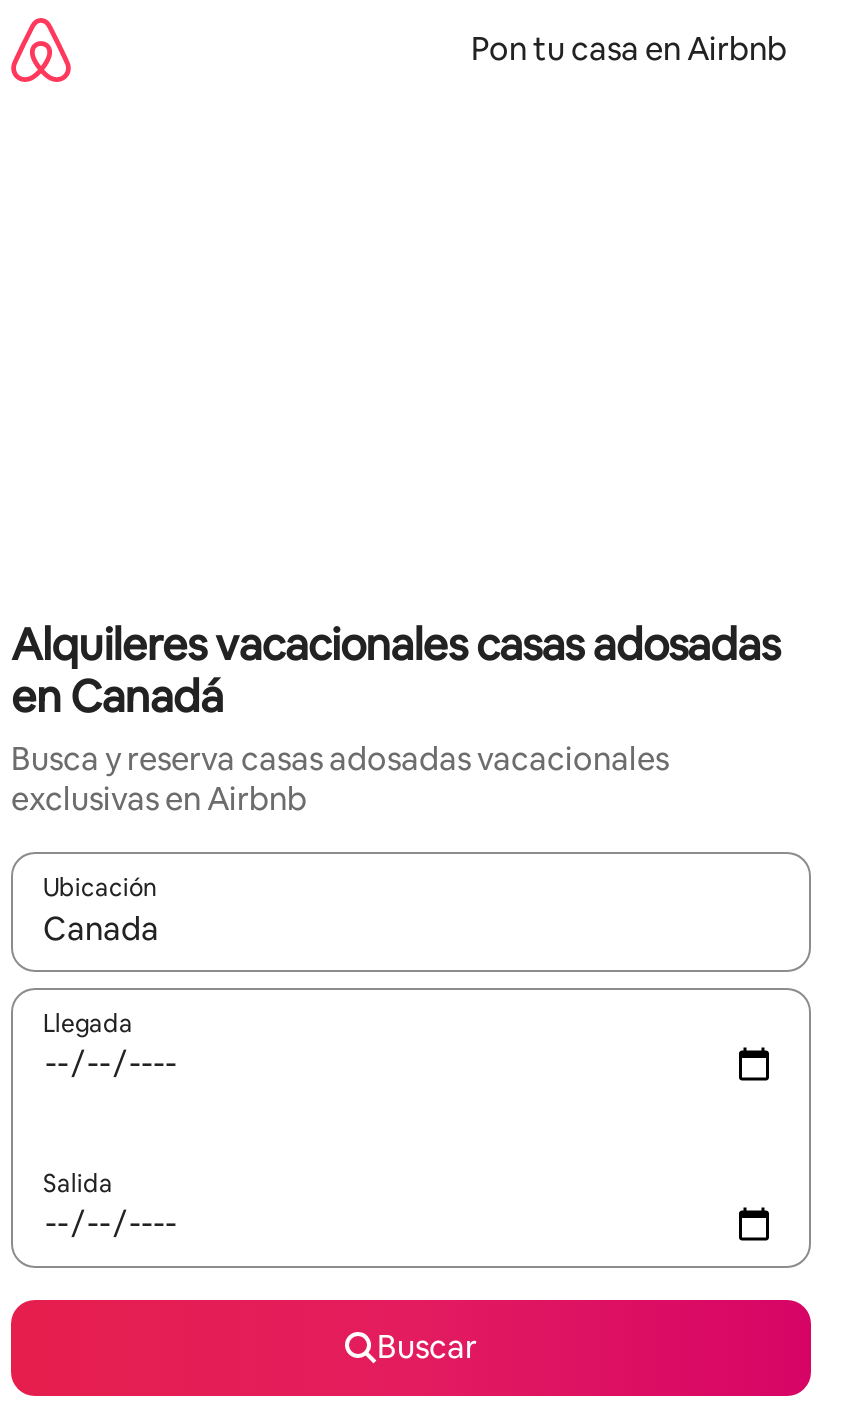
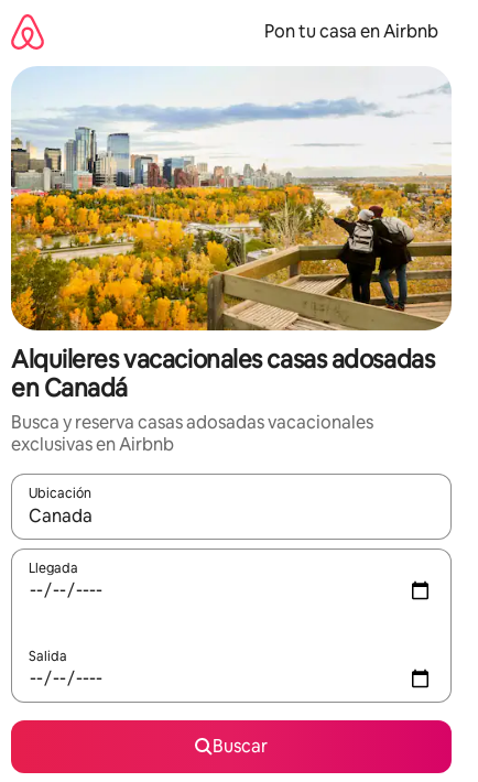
none -> [10,66,453,332] [image]

